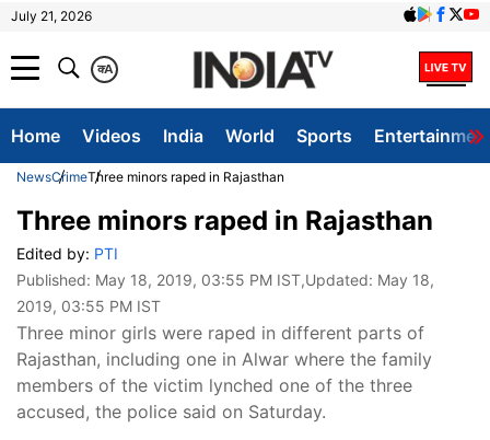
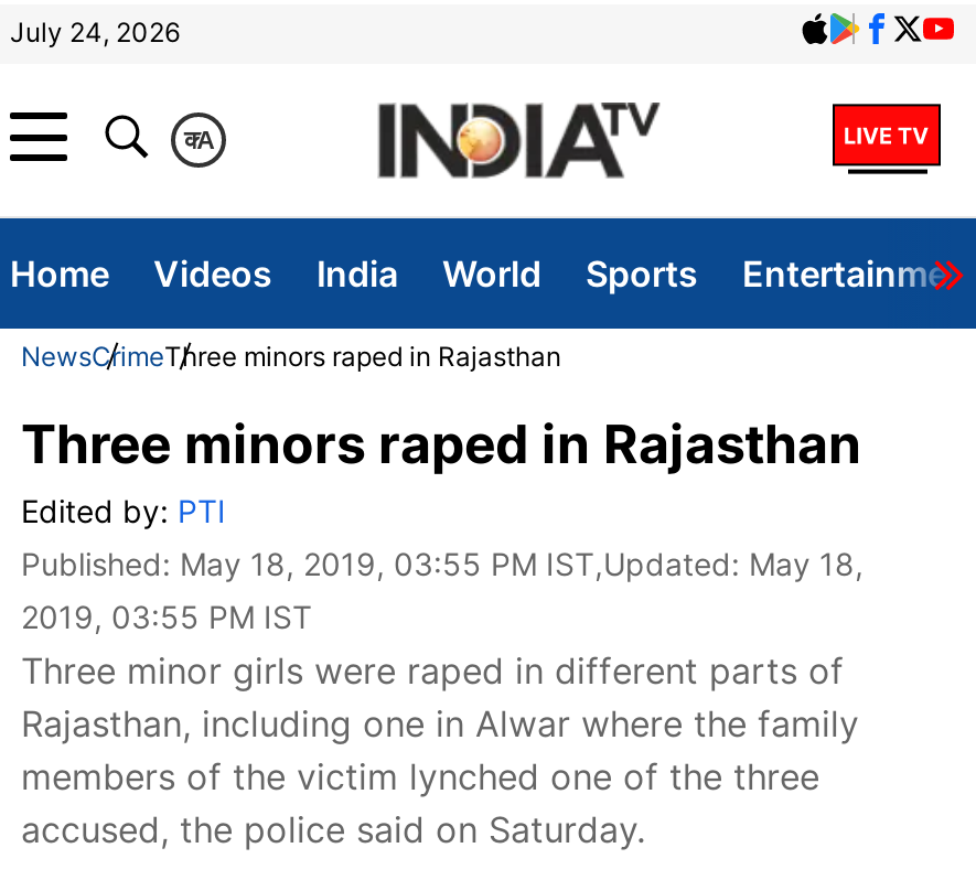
[11,8,92,24] July 21, 2026 -> [10,15,180,49] July 24, 2026

